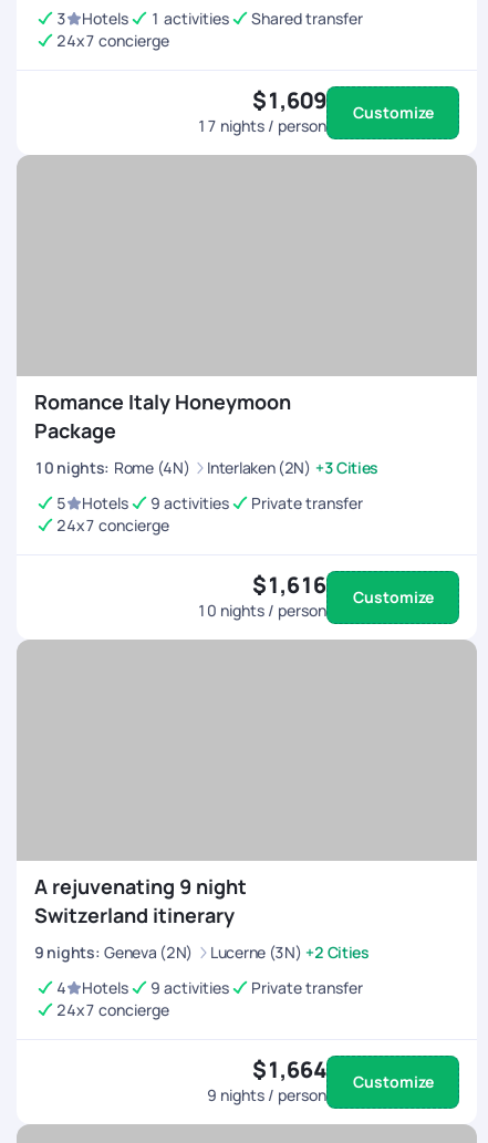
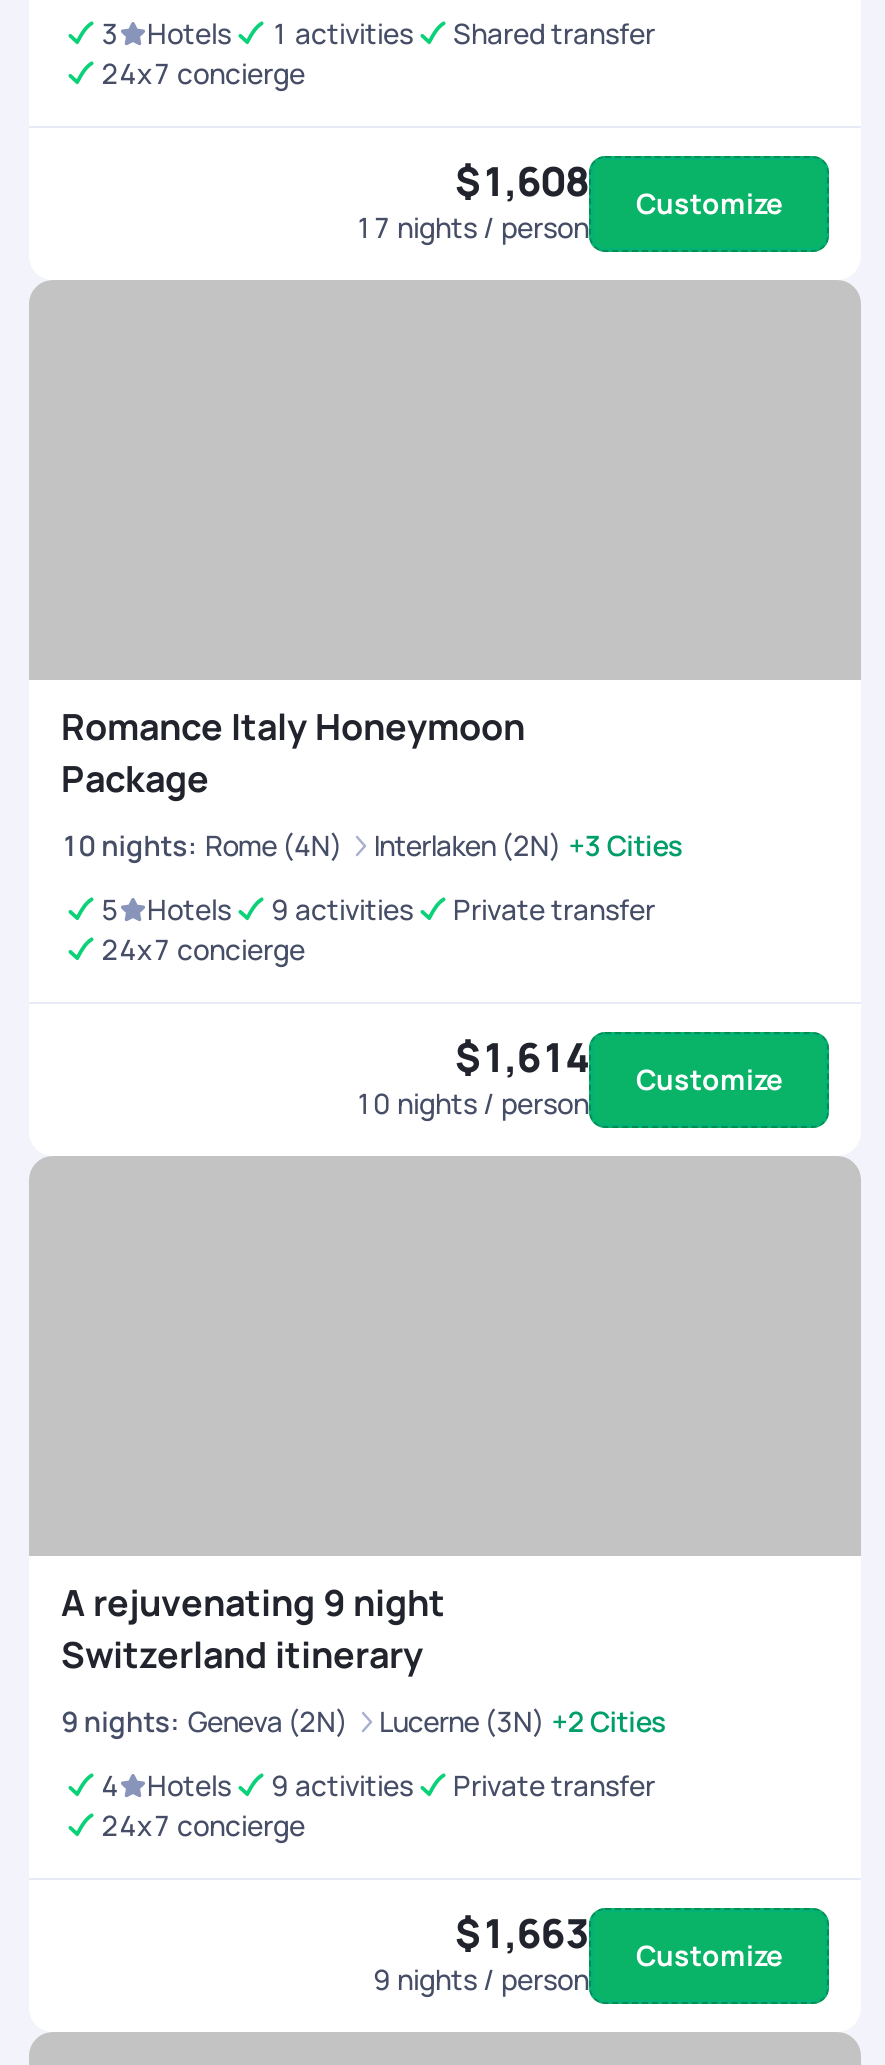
[252,85,433,123] $1,609 Customize -> [455,154,782,222] $1,608 Customize
[252,570,433,607] $1,616 Customize -> [455,1030,782,1098] $1,614 Customize
[252,1054,433,1092] $1,664 Customize -> [455,1906,782,1974] $1,663 Customize

